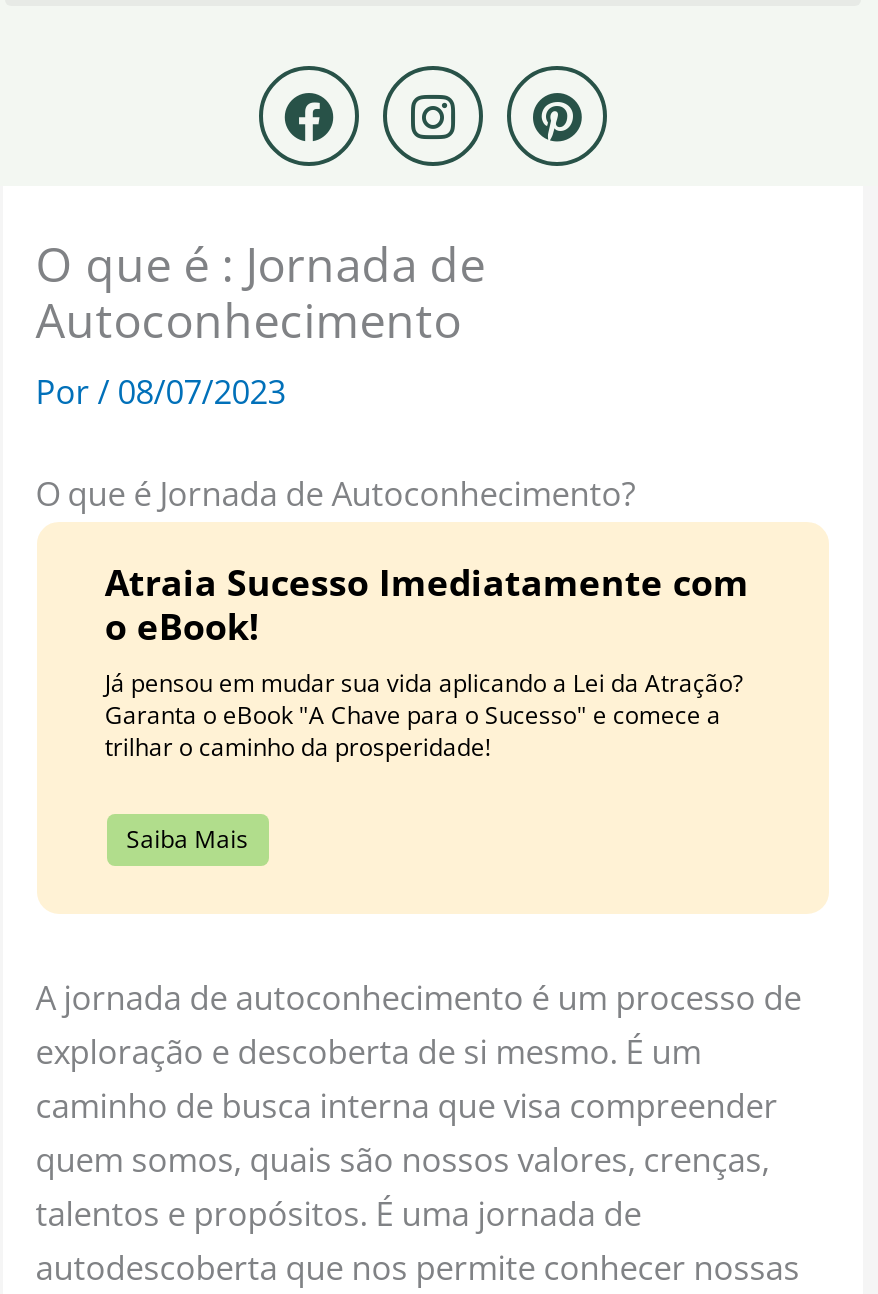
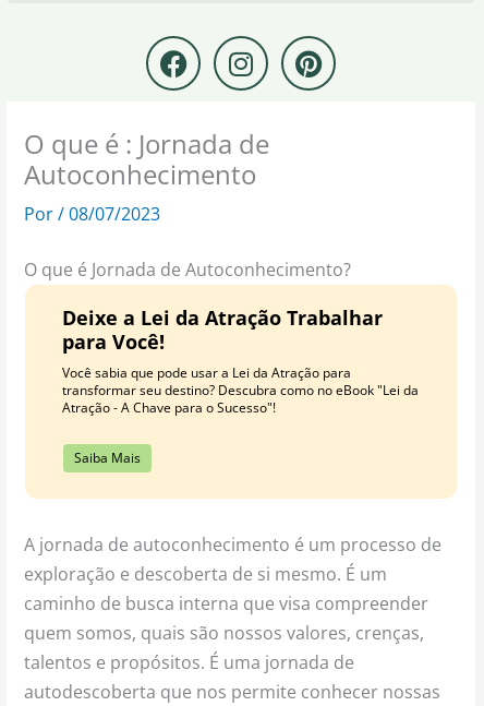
[105,558,749,764] Atraia Sucesso Imediatamente com | o eBook! | Já pensou em mudar sua vida aplicando a Lei da Atração? | Garanta o eBook "A Chave para o Sucesso" e comece a | trilhar o caminho da prosperidade! -> [62,305,418,417] Deixe a Lei da Atração Trabalhar | para Você! | Você sabia que pode usar a Lei da Atração para | transformar seu destino? Descubra como no eBook "Lei da | Atração - A Chave para o Sucesso"!

